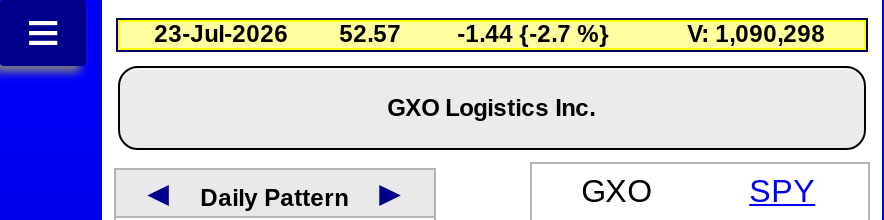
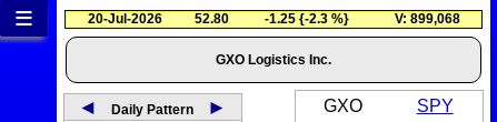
[154,20,825,48] 23-Jul-2026 | 52.57 | -1.44 {-2.7 %} | V: 1,090,298 -> [88,11,460,27] 20-Jul-2026 | 52.80 | -1.25 {-2.3 %} | V: 899,068

